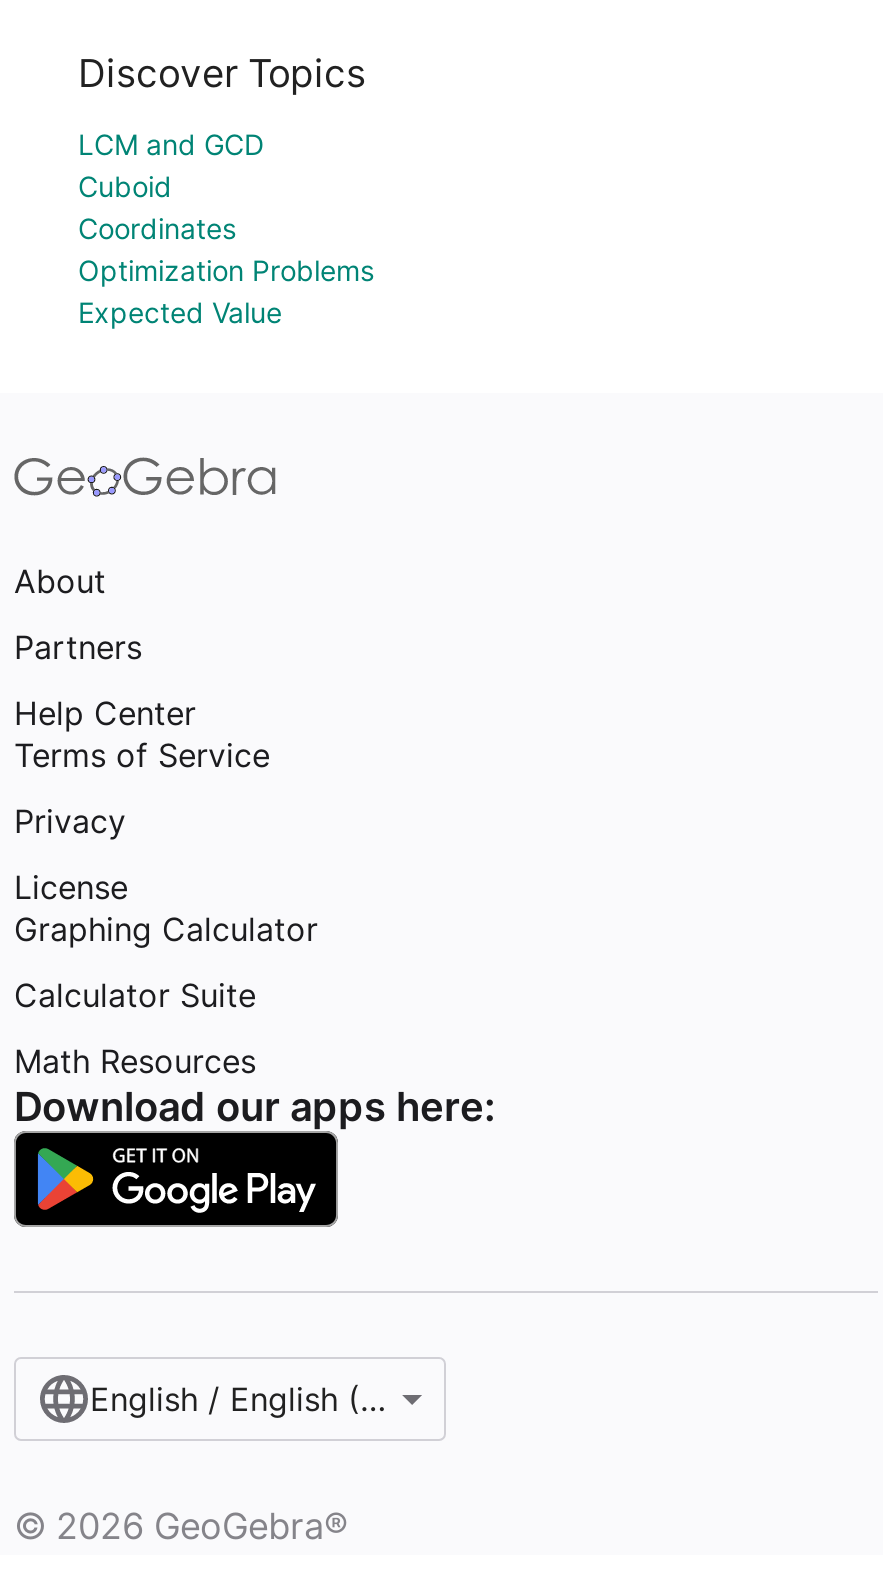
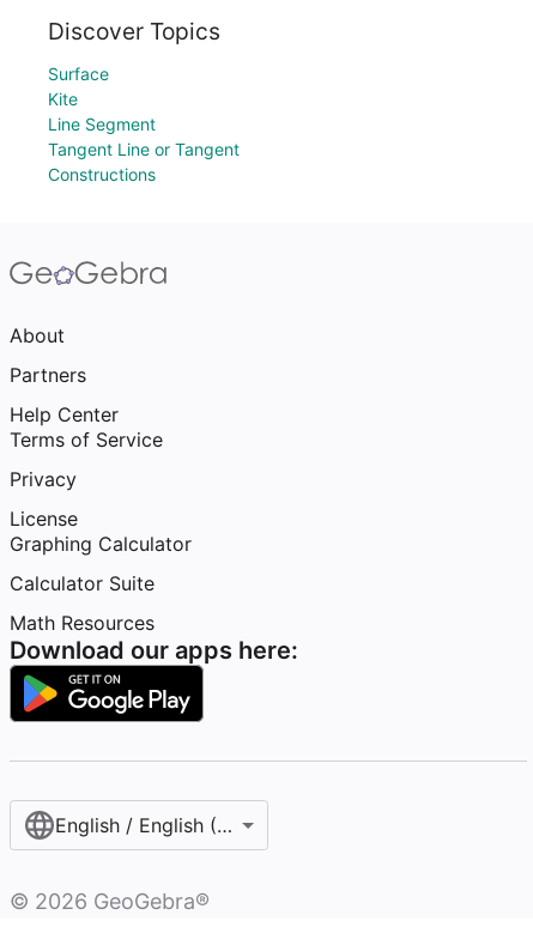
[78,127,374,329] LCM and GCD | Cuboid | Coordinates | Optimization Problems | Expected Value -> [48,63,240,184] Surface | Kite | Line Segment | Tangent Line or Tangent | Constructions

